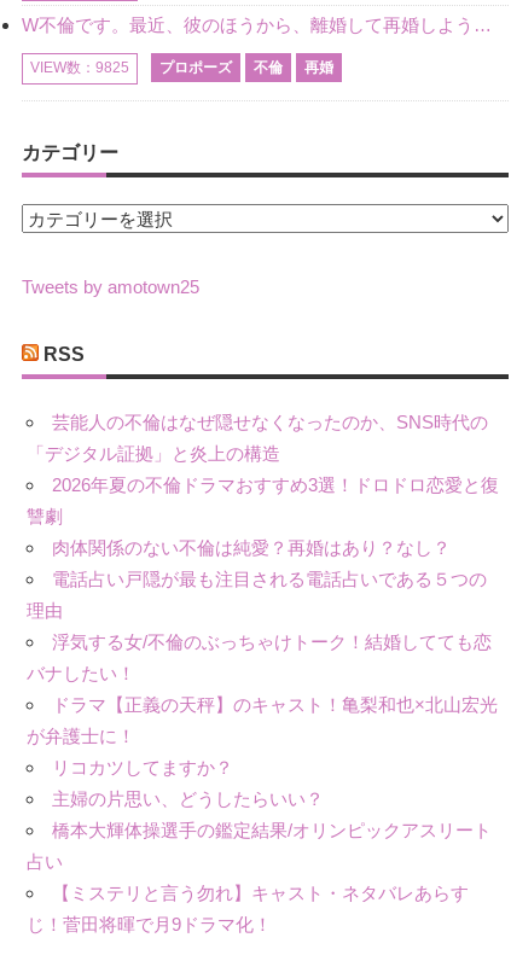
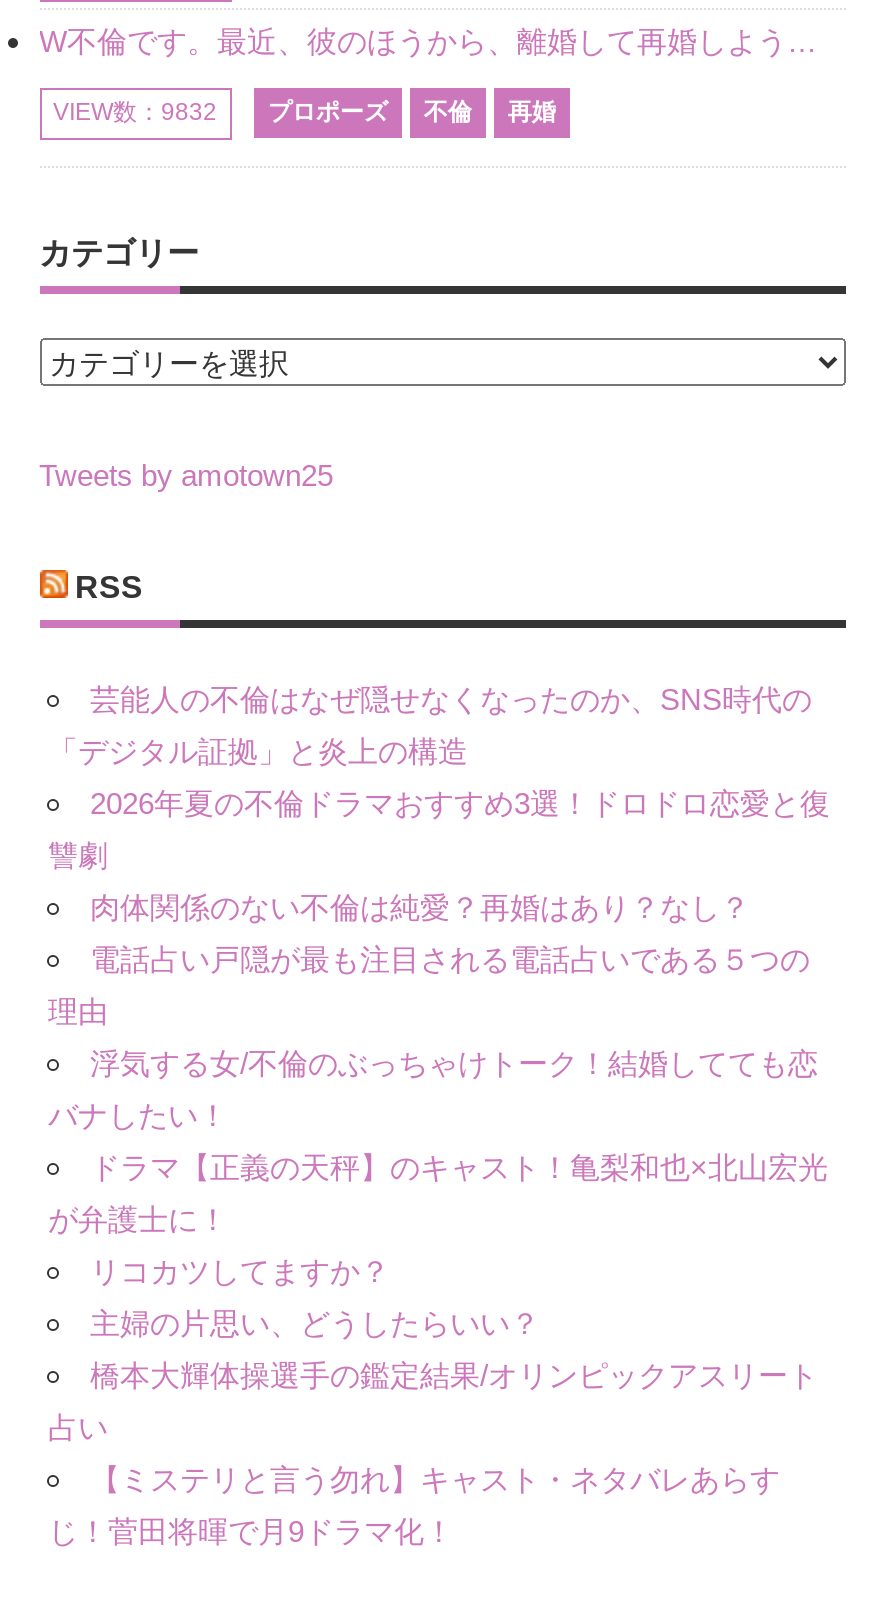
[30,59,333,77] VIEW数：9825 プロポーズ 不倫 再婚 -> [53,97,556,127] VIEW数：9832 プロポーズ 不倫 再婚

